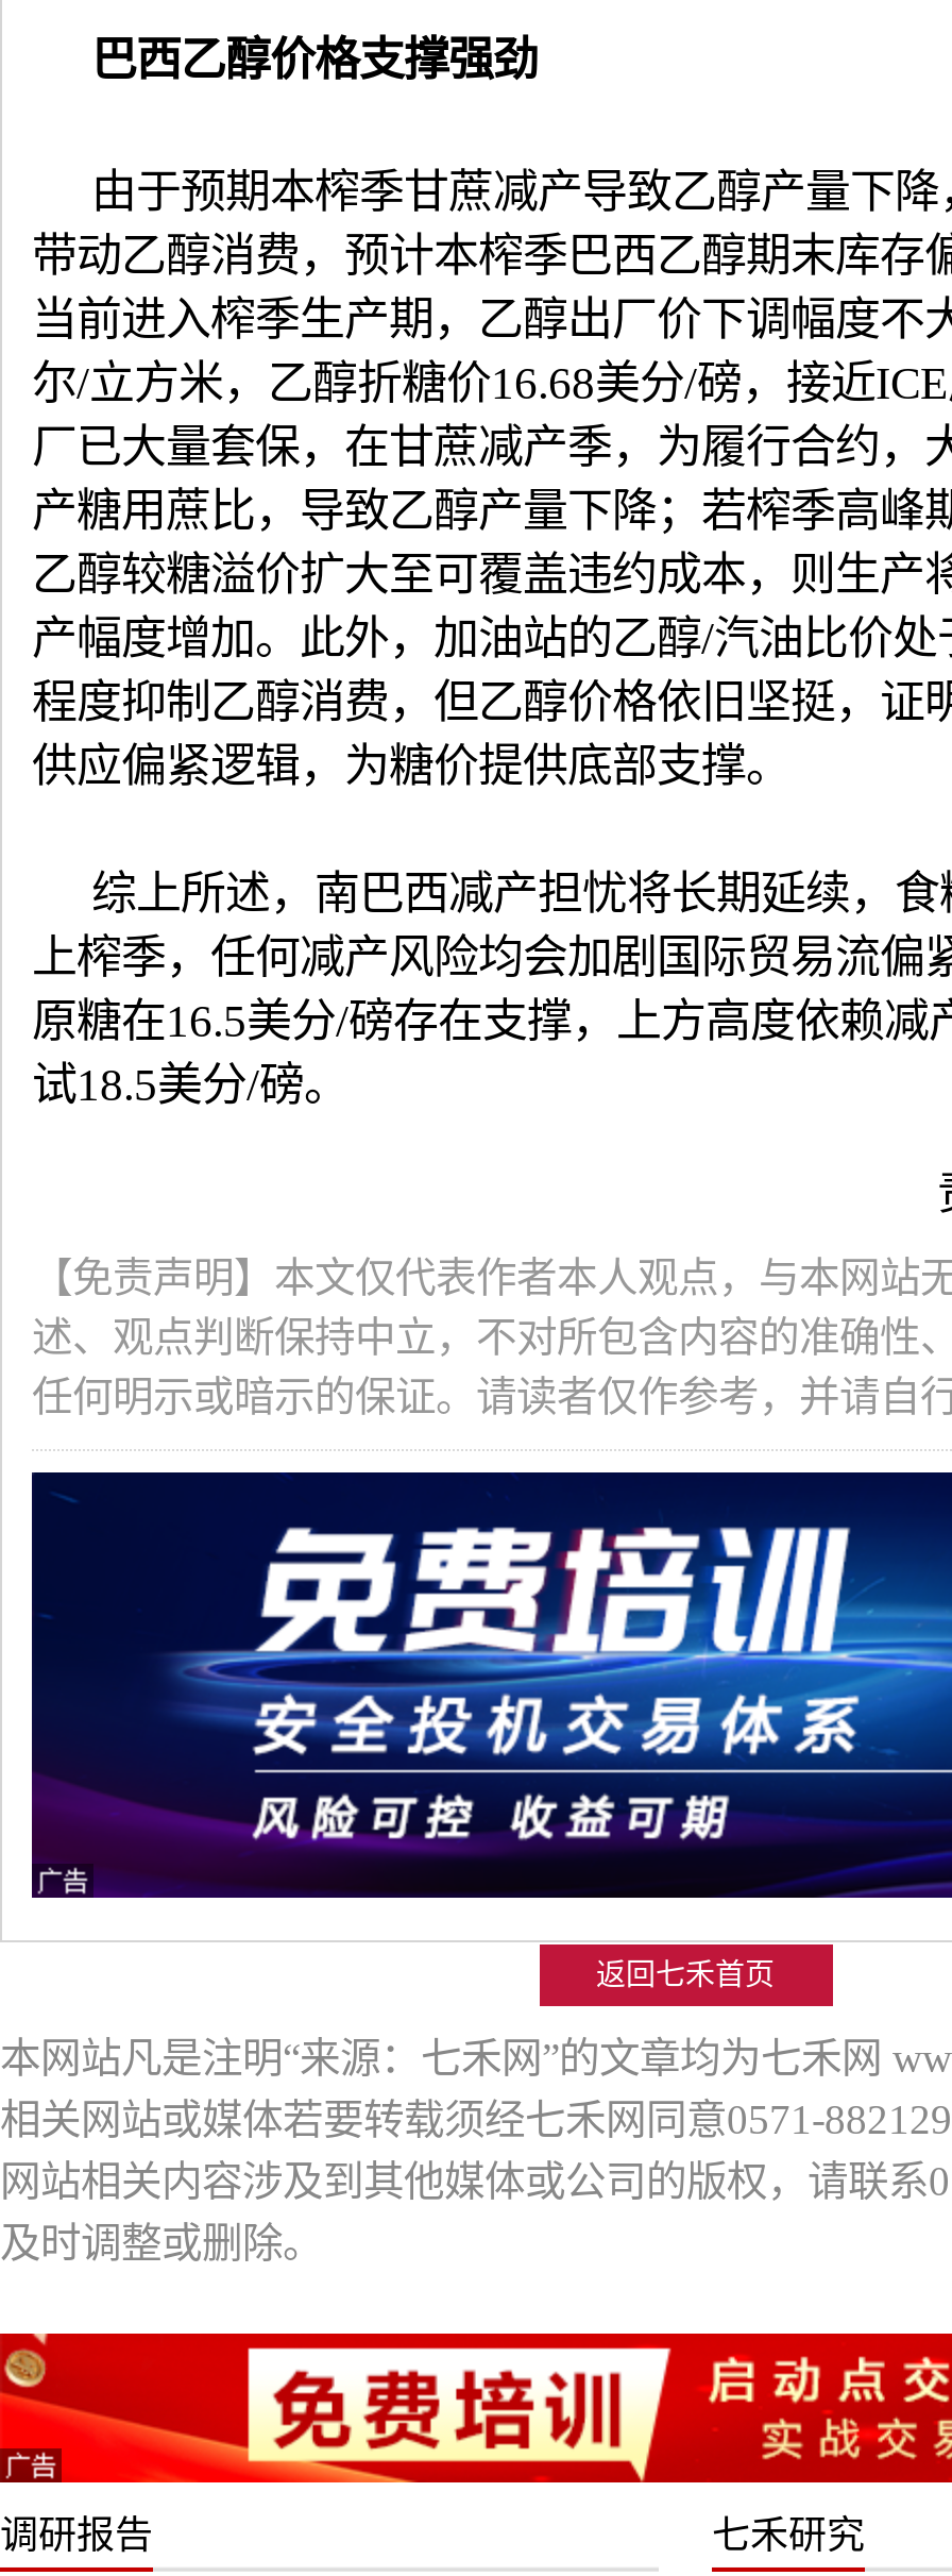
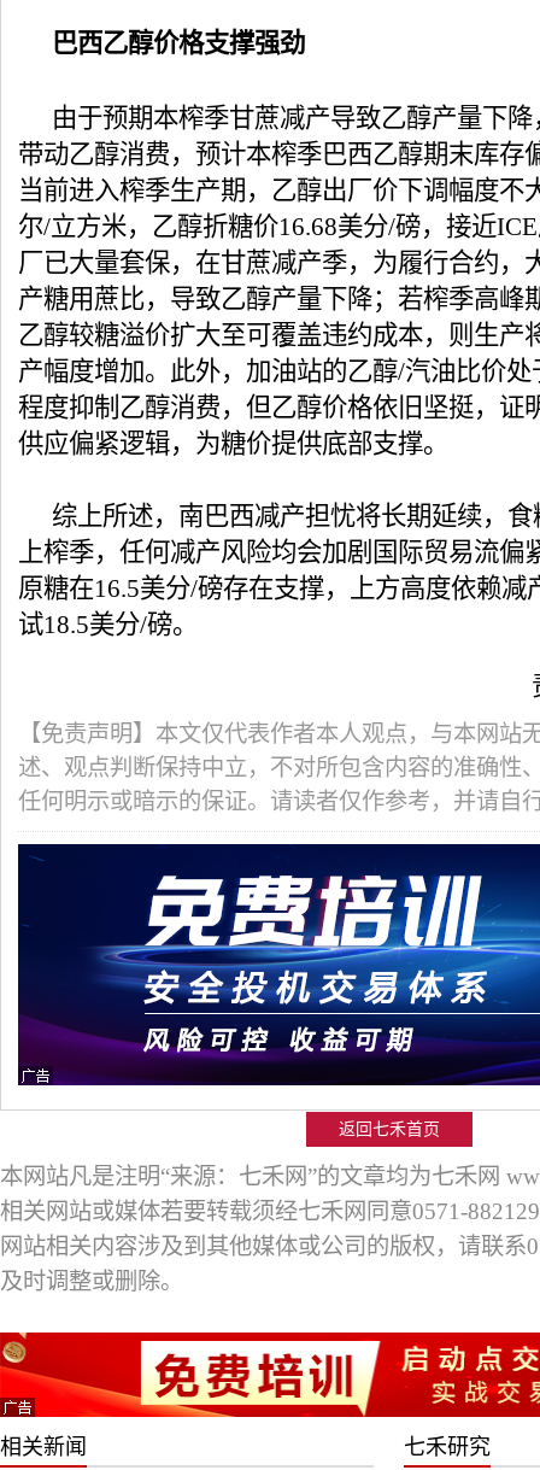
[0,2514,153,2557] 调研报告 -> [0,1435,87,1459] 相关新闻

